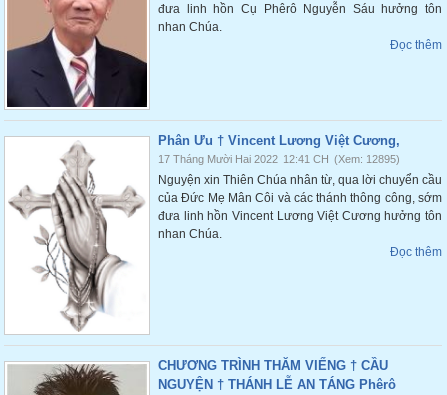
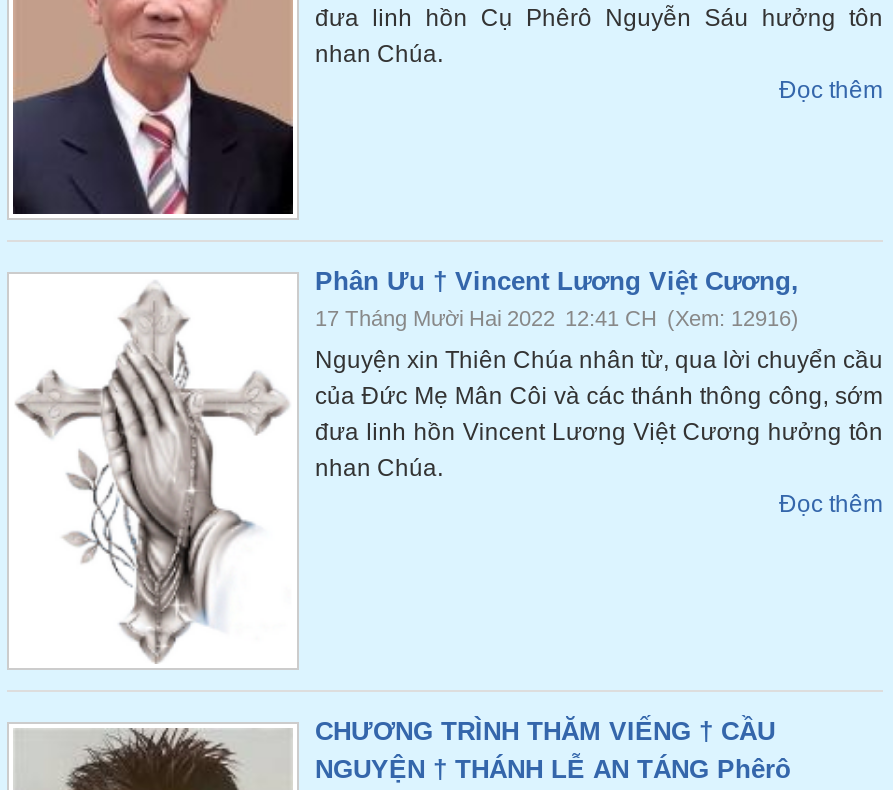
[158,153,400,165] 17 Tháng Mười Hai 2022 12:41 CH (Xem: 12895) -> [315,306,799,330] 17 Tháng Mười Hai 2022 12:41 CH (Xem: 12916)

